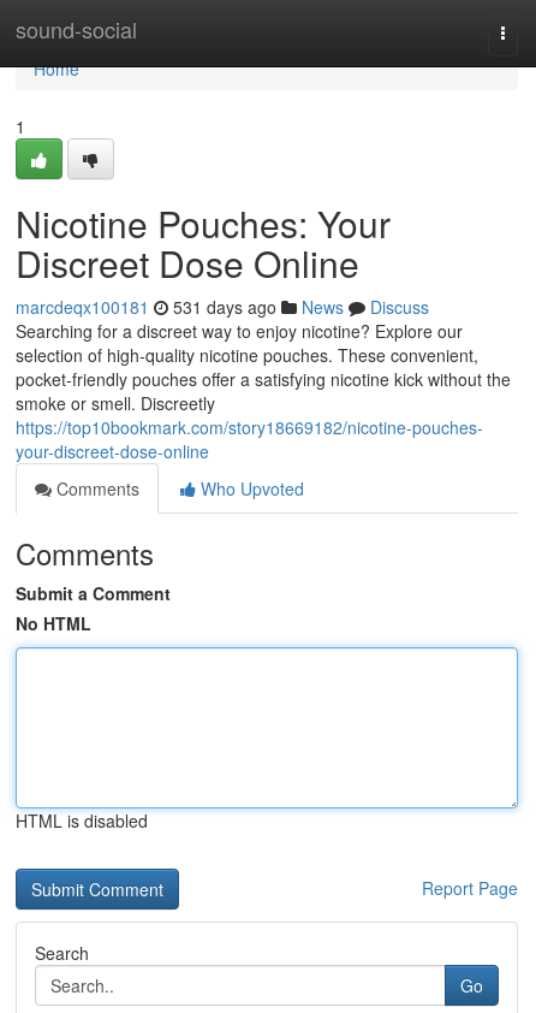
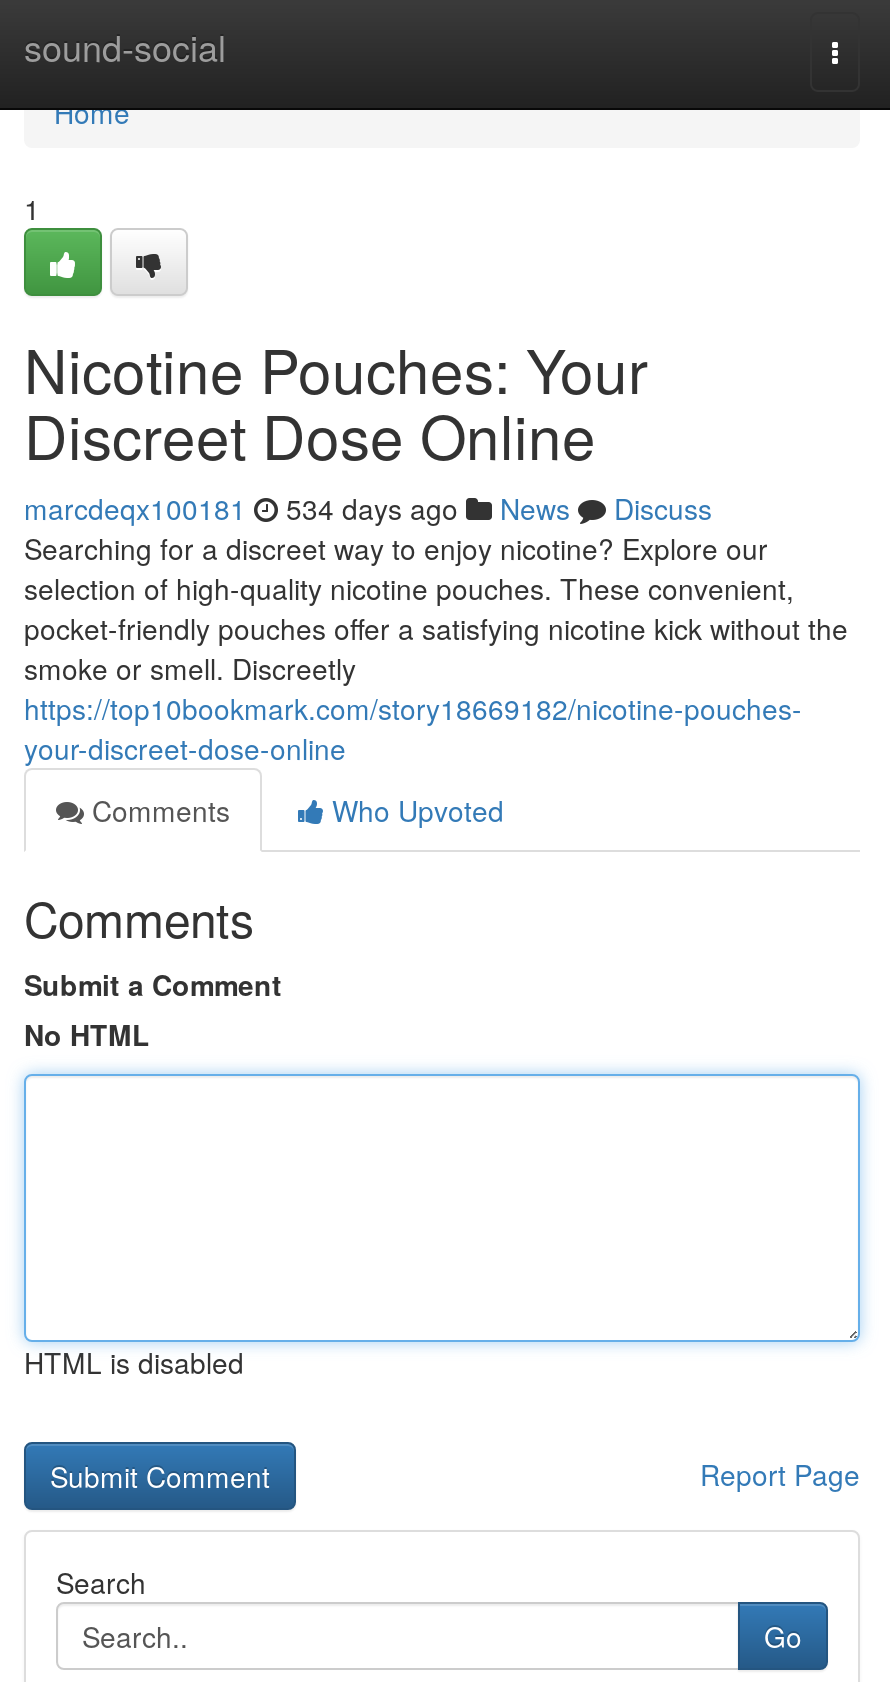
[16,295,429,319] marcdeqx100181 531 days ago News Discuss -> [24,488,712,528] marcdeqx100181 534 days ago News Discuss

